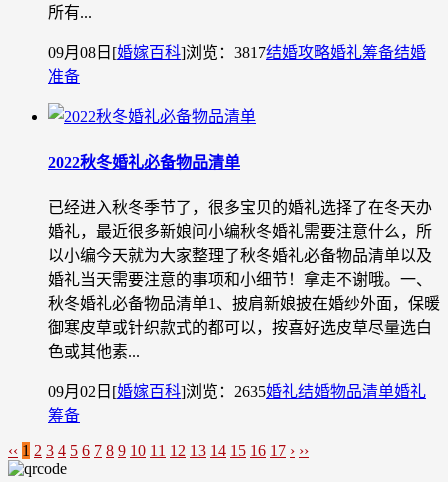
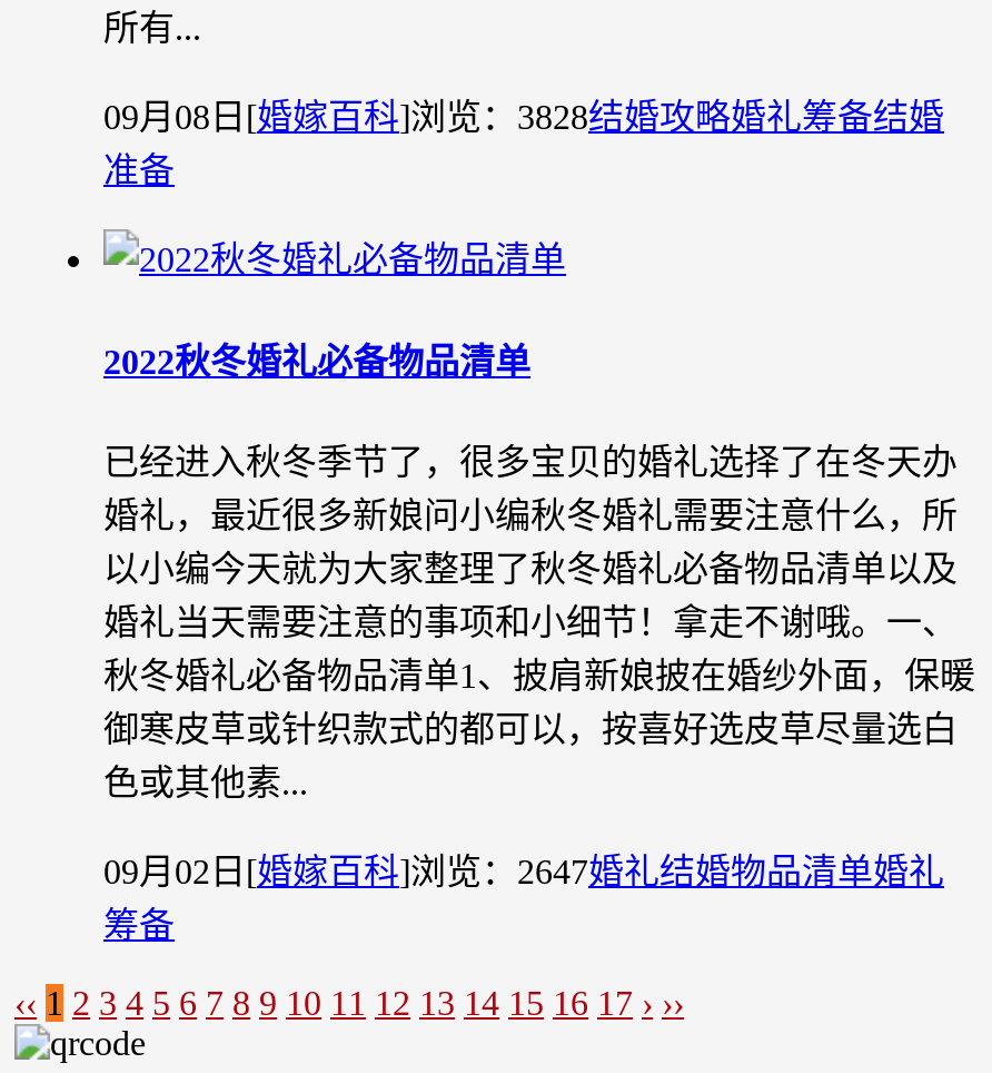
[48,44,426,61] 09月08日[婚嫁百科]浏览：3817结婚攻略婚礼筹备结婚 -> [103,99,944,136] 09月08日[婚嫁百科]浏览：3828结婚攻略婚礼筹备结婚
[48,383,426,400] 09月02日[婚嫁百科]浏览：2635婚礼结婚物品清单婚礼 -> [103,852,944,890] 09月02日[婚嫁百科]浏览：2647婚礼结婚物品清单婚礼

